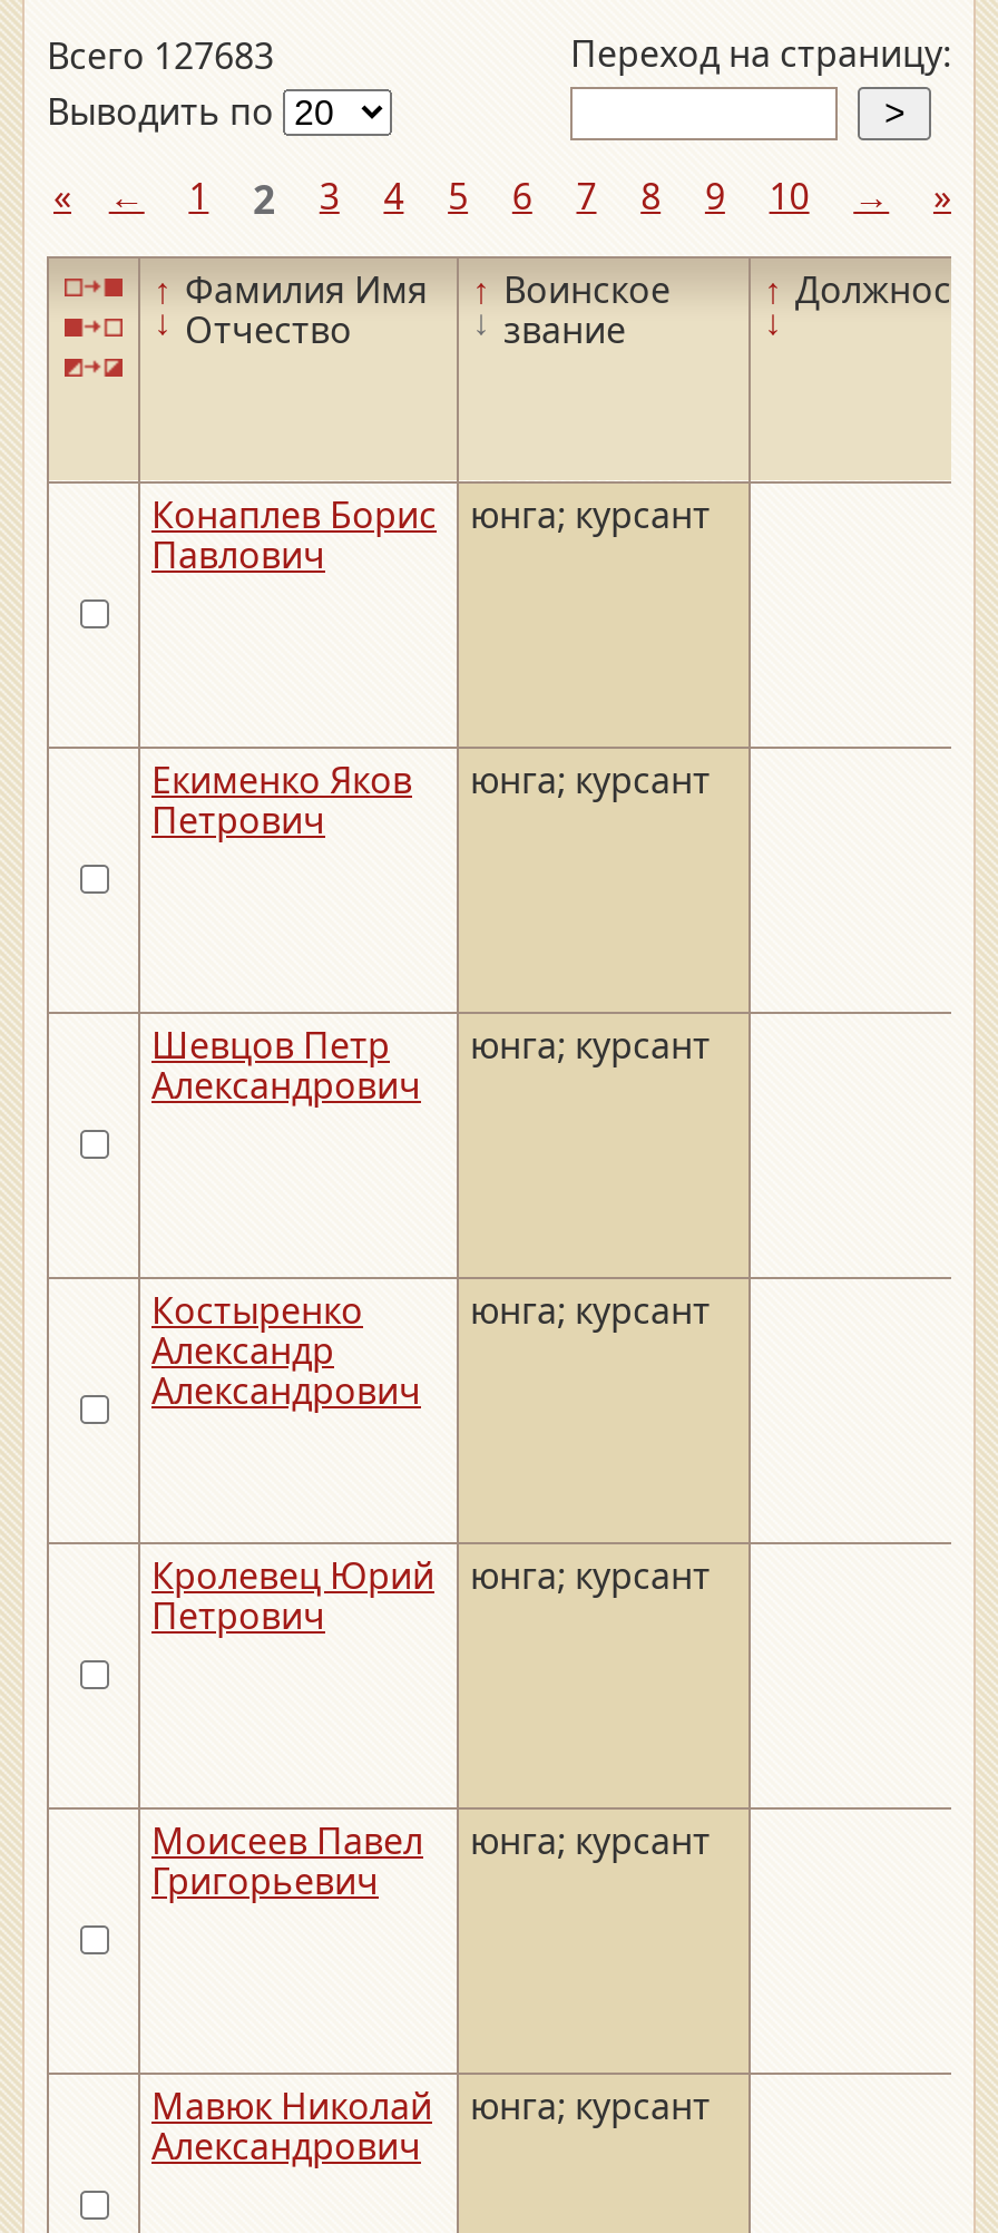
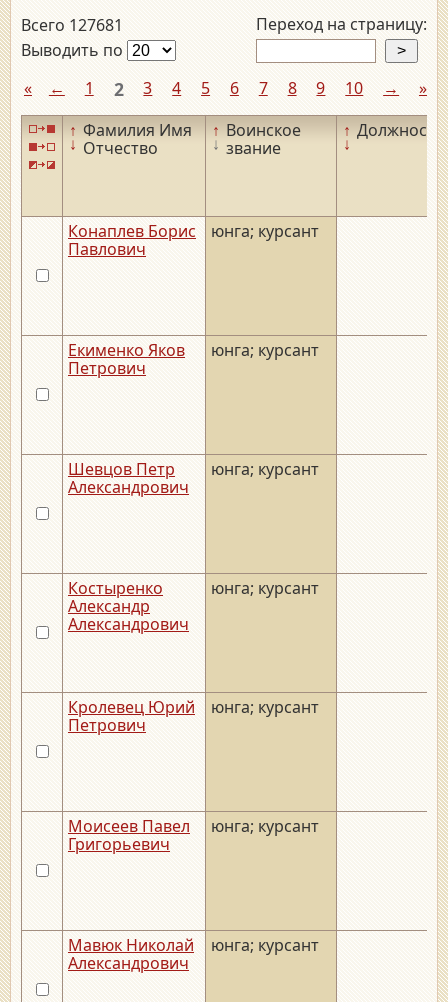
[47,31,274,80] Всего 127683 -> [21,14,123,36] Всего 127681

